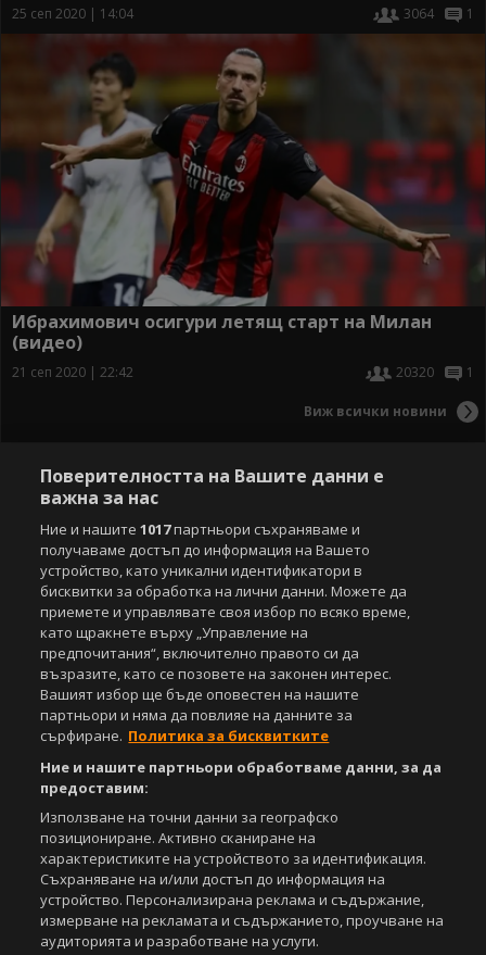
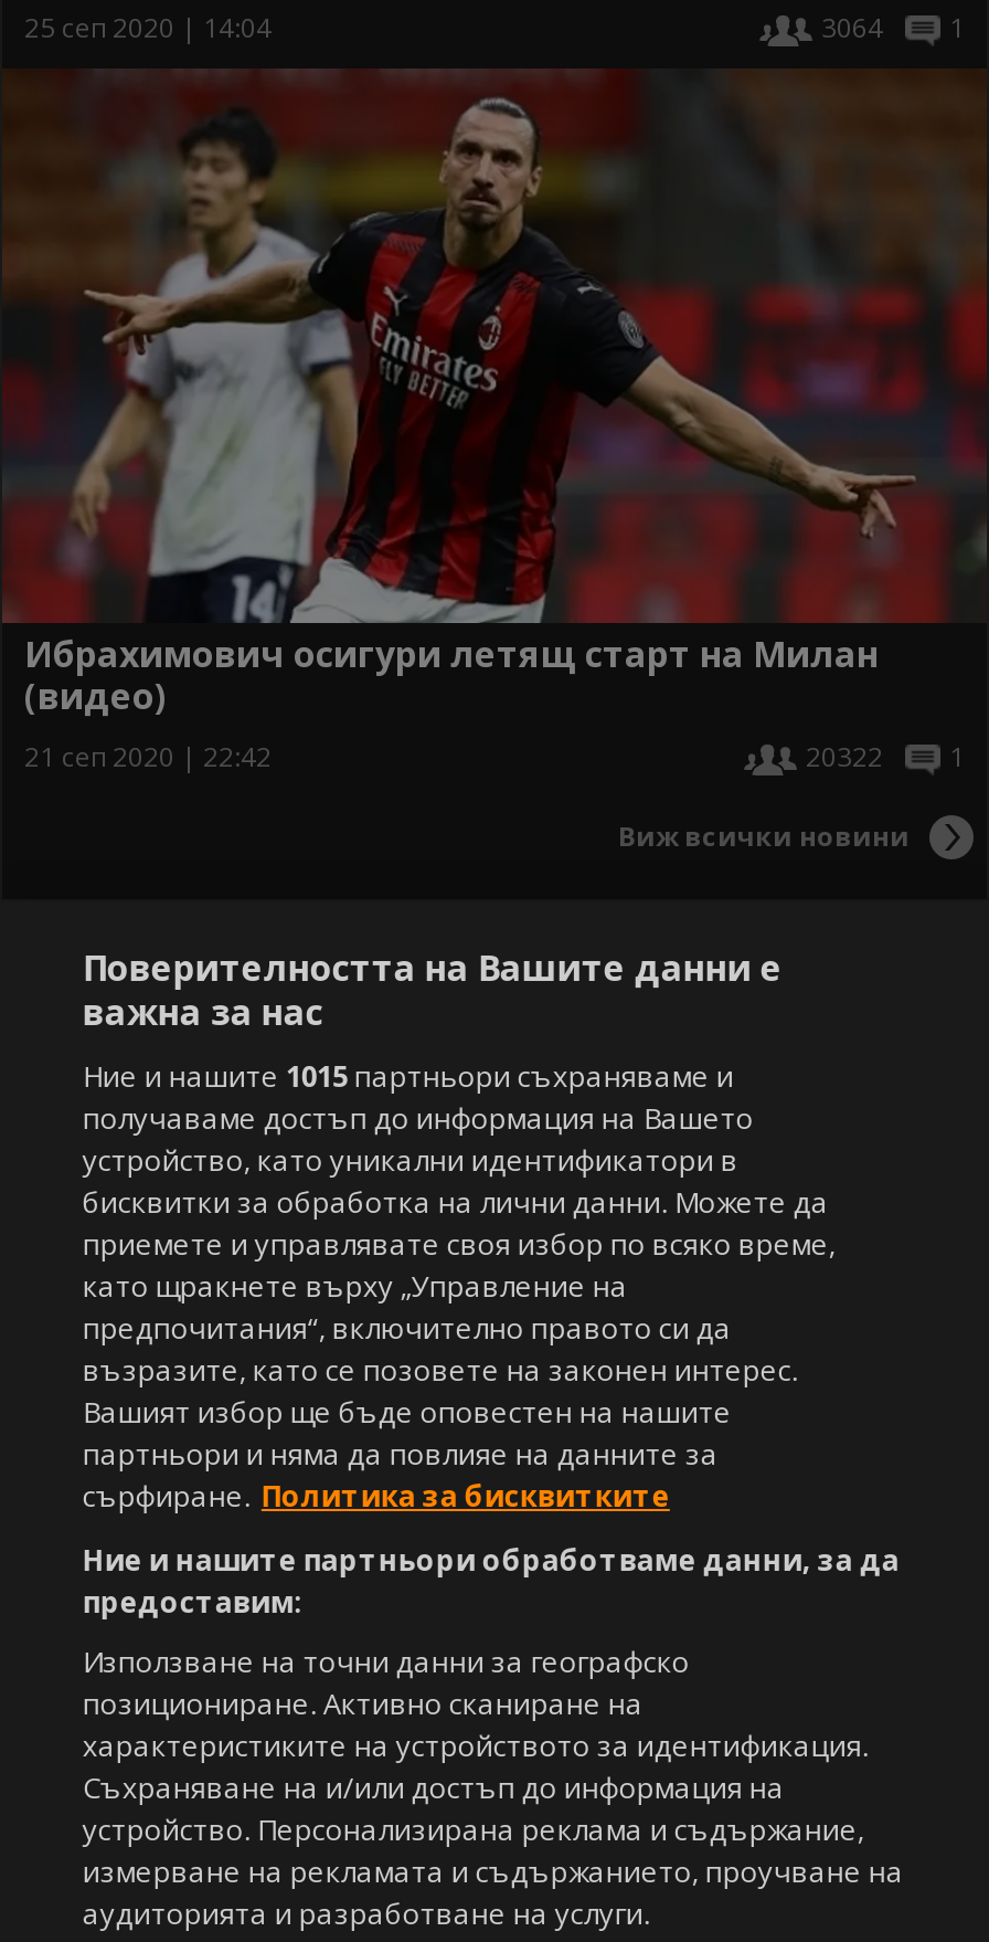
[396,363,474,382] 20320 1 -> [806,739,965,776] 20322 1
[41,519,361,539] Ние и нашите 1017 партньори съхраняваме и -> [83,1056,734,1096] Ние и нашите 1015 партньори съхраняваме и

